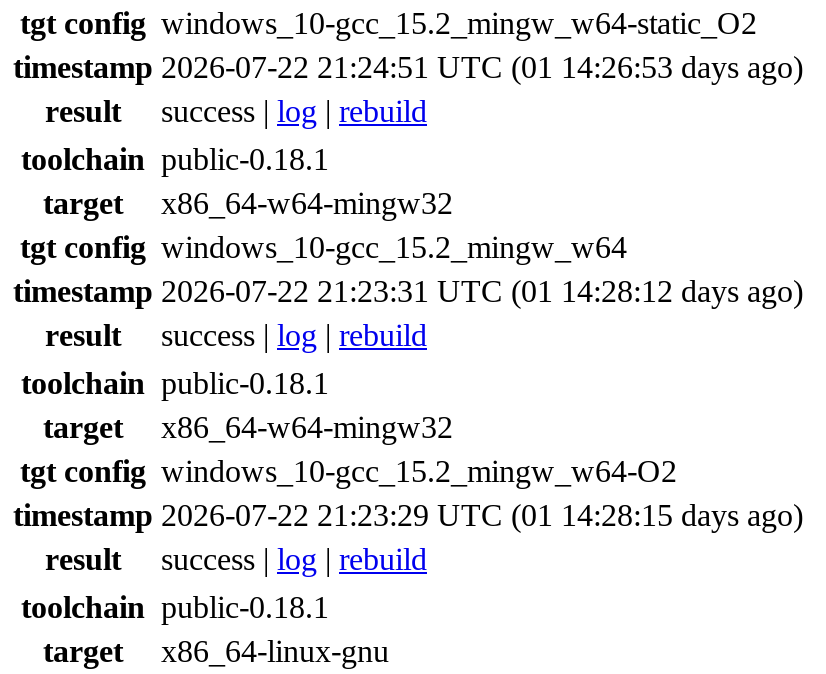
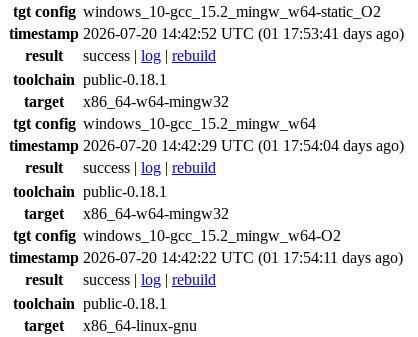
[13,50,803,84] timestamp 2026-07-22 21:24:51 UTC (01 14:26:53 days ago) -> [9,25,404,42] timestamp 2026-07-20 14:42:52 UTC (01 17:53:41 days ago)
[13,274,803,308] timestamp 2026-07-22 21:23:31 UTC (01 14:28:12 days ago) -> [9,137,404,154] timestamp 2026-07-20 14:42:29 UTC (01 17:54:04 days ago)
[13,498,803,532] timestamp 2026-07-22 21:23:29 UTC (01 14:28:15 days ago) -> [9,249,403,266] timestamp 2026-07-20 14:42:22 UTC (01 17:54:11 days ago)

